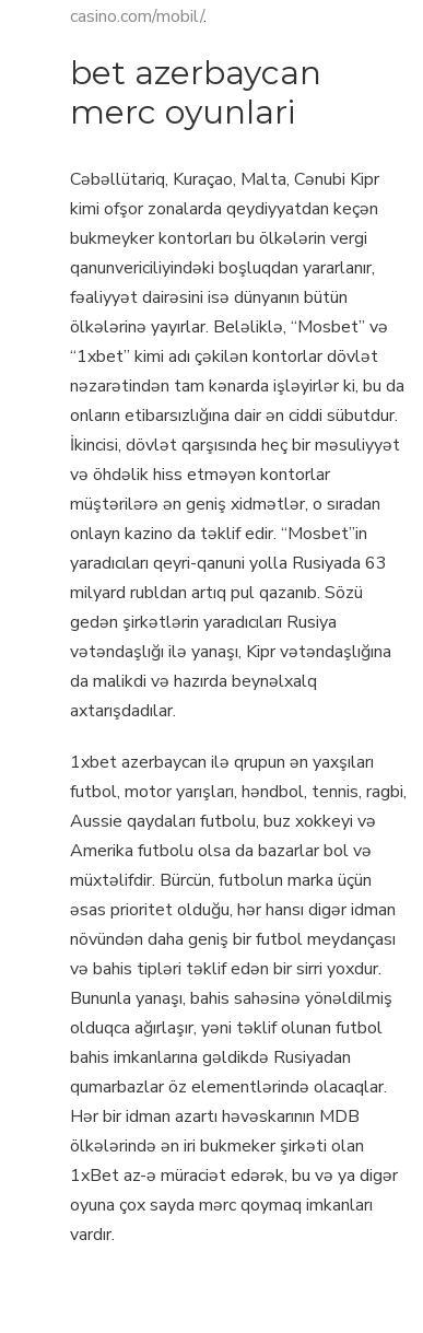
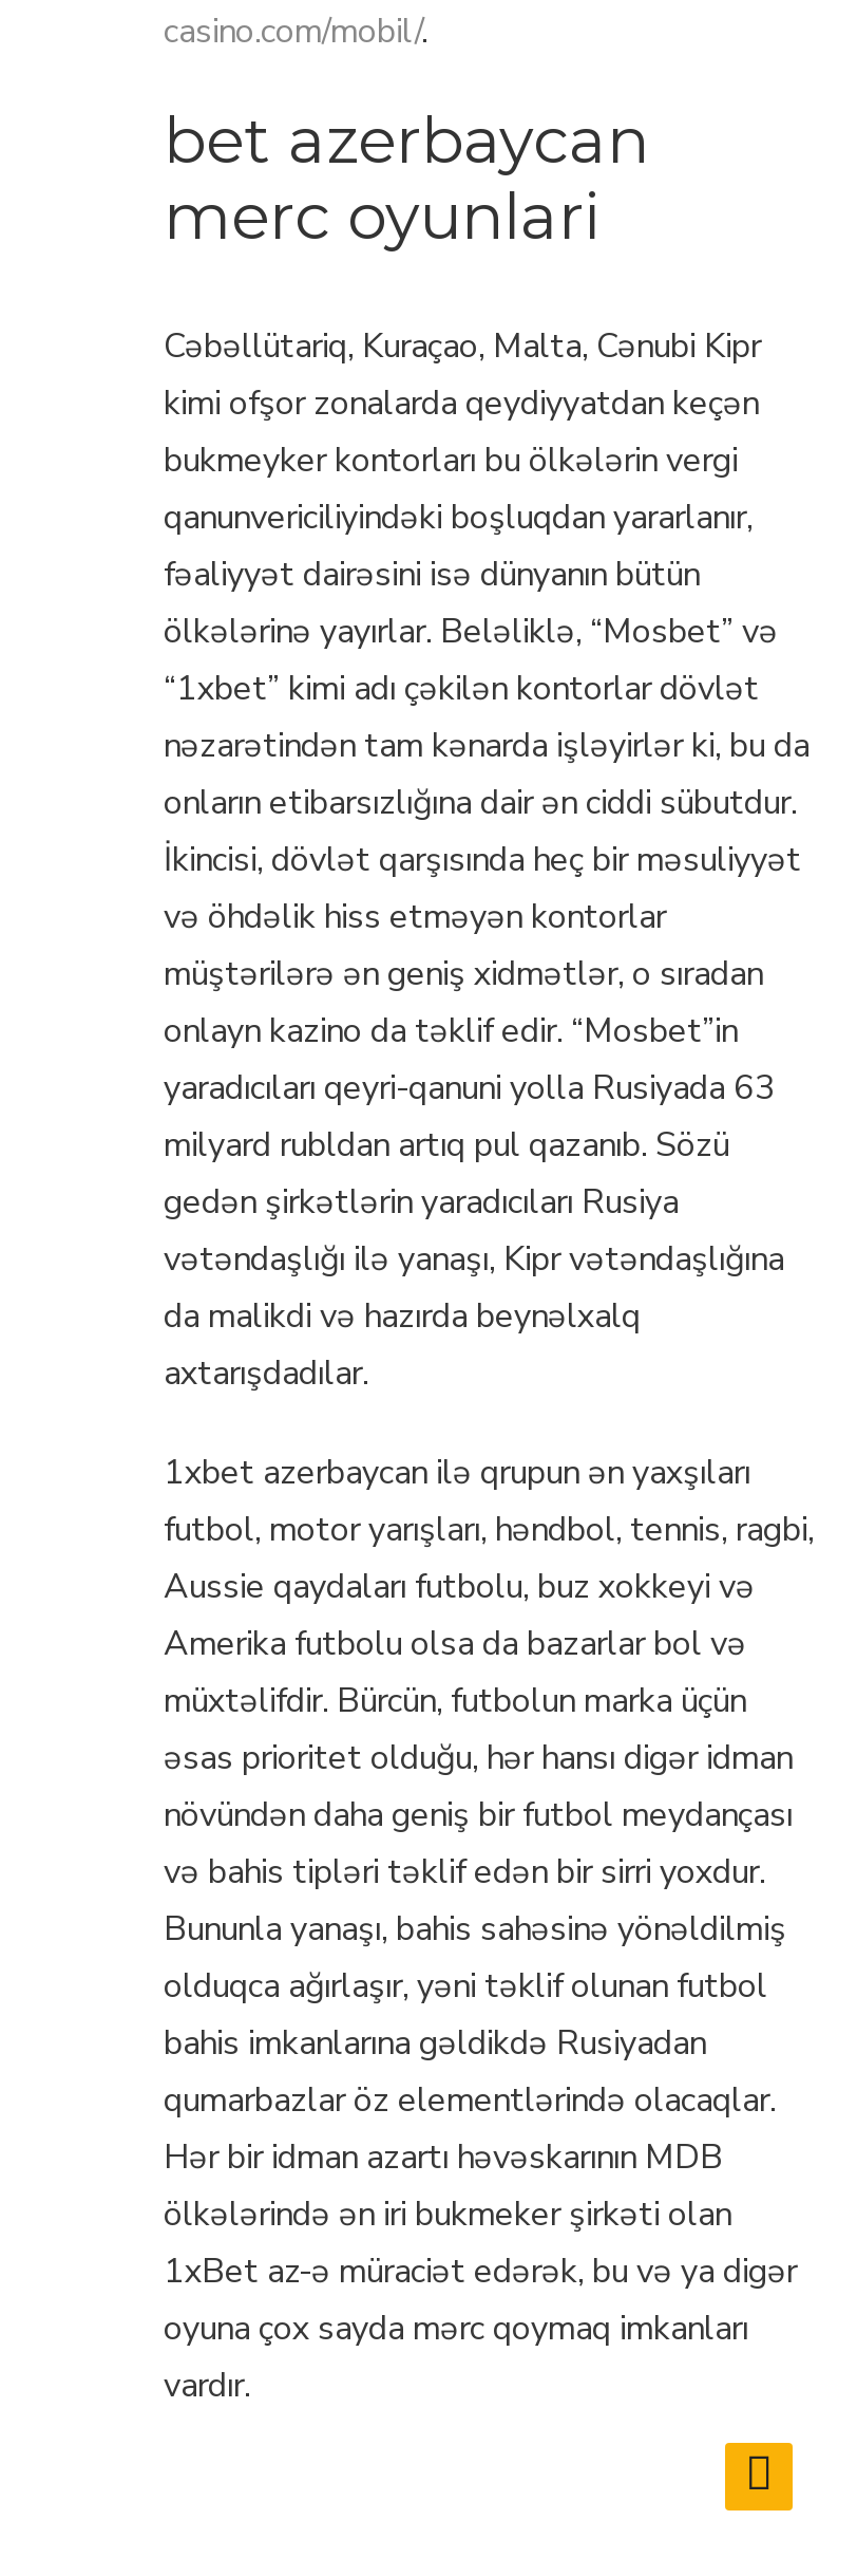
none -> [721,2439,797,2515] [image]

